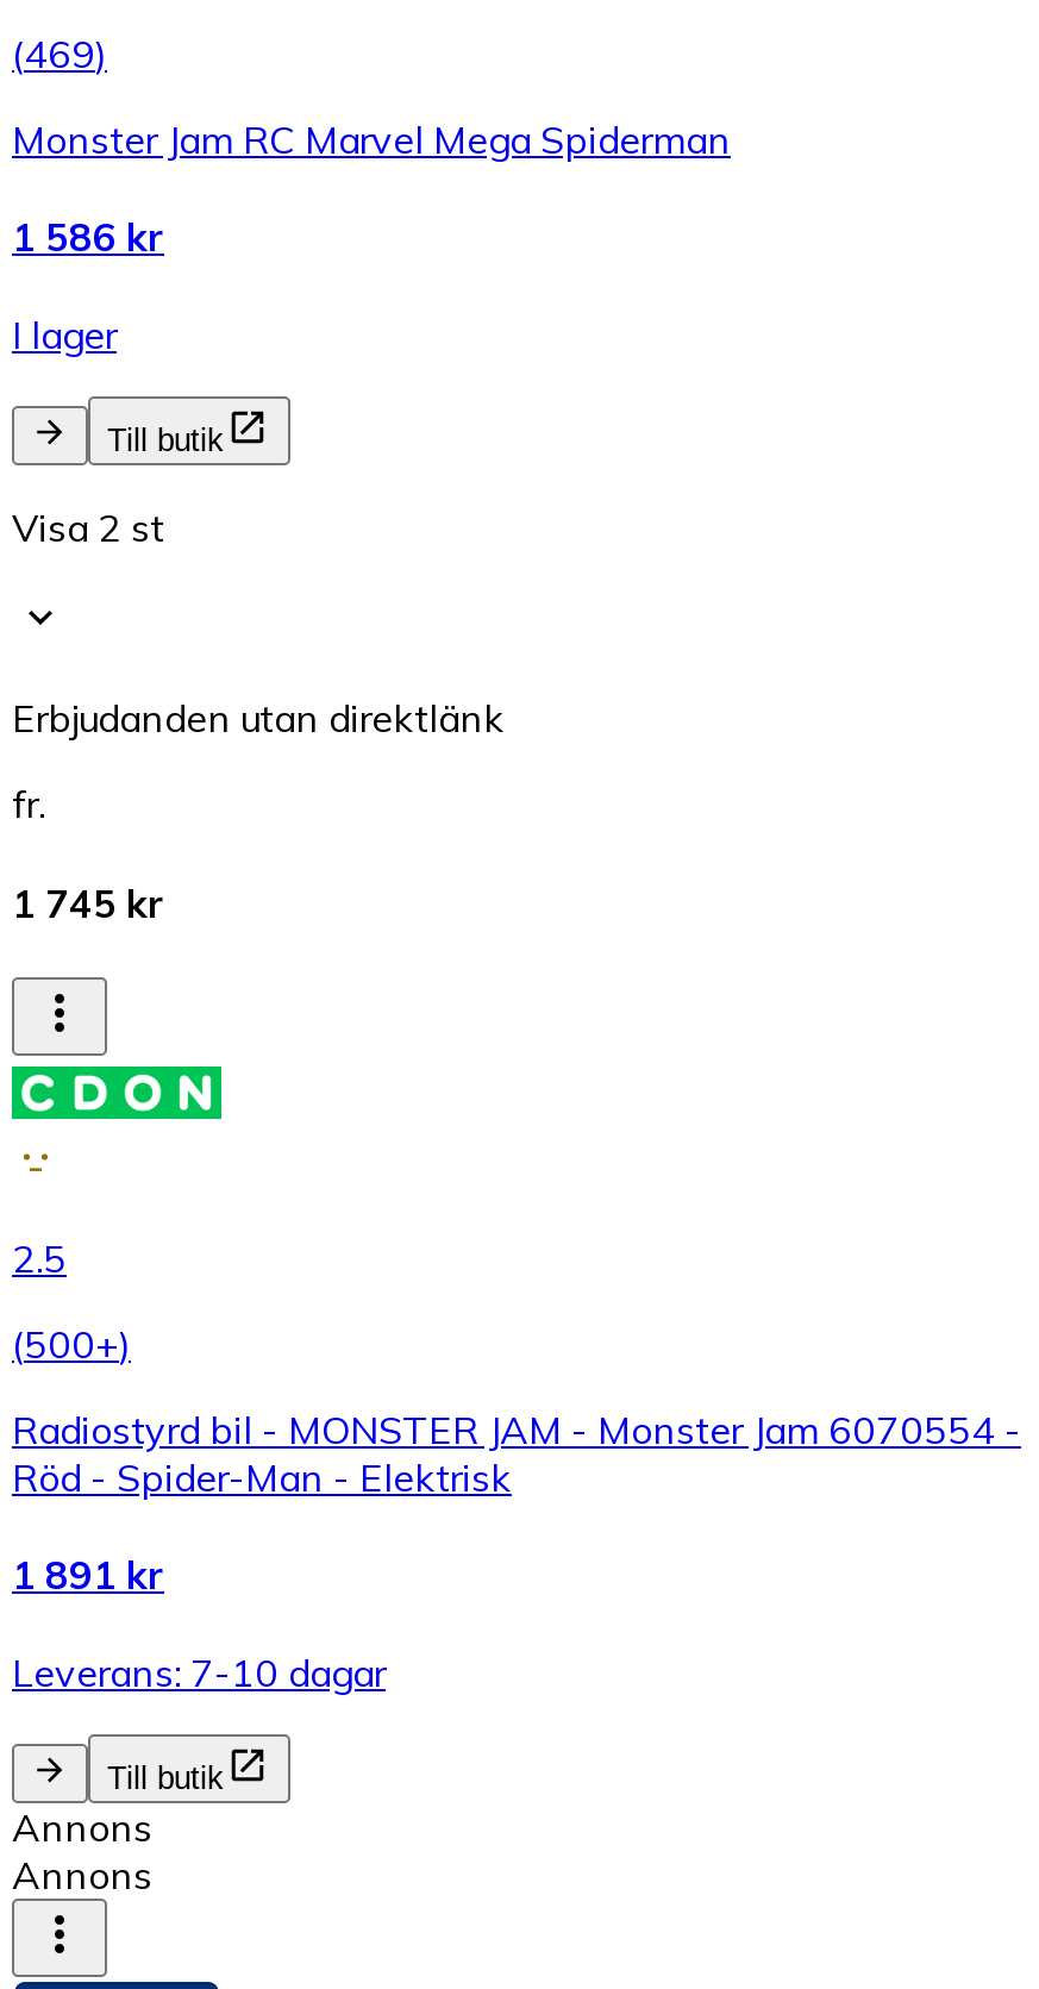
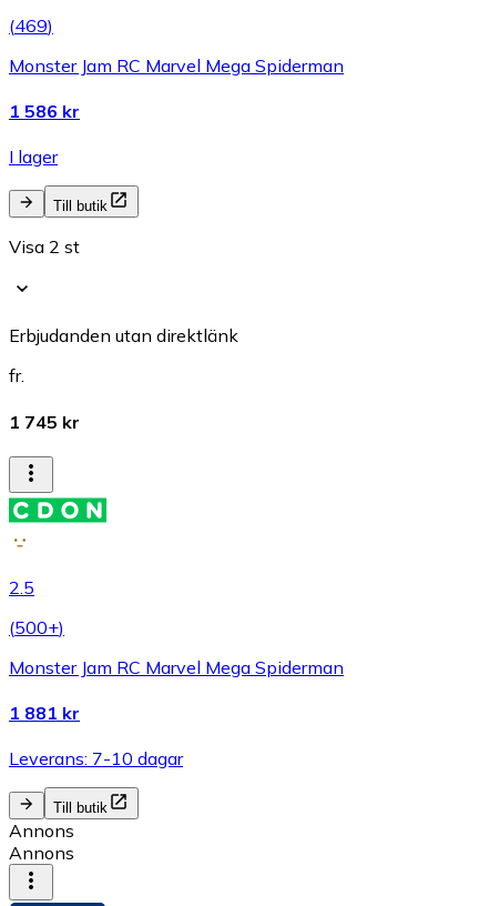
[12,1406,1021,1501] Radiostyrd bil - MONSTER JAM - Monster Jam 6070554 - | Röd - Spider-Man - Elektrisk -> [9,656,344,678] Monster Jam RC Marvel Mega Spiderman
[12,1551,164,1599] 1 891 kr -> [9,702,80,724] 1 881 kr

